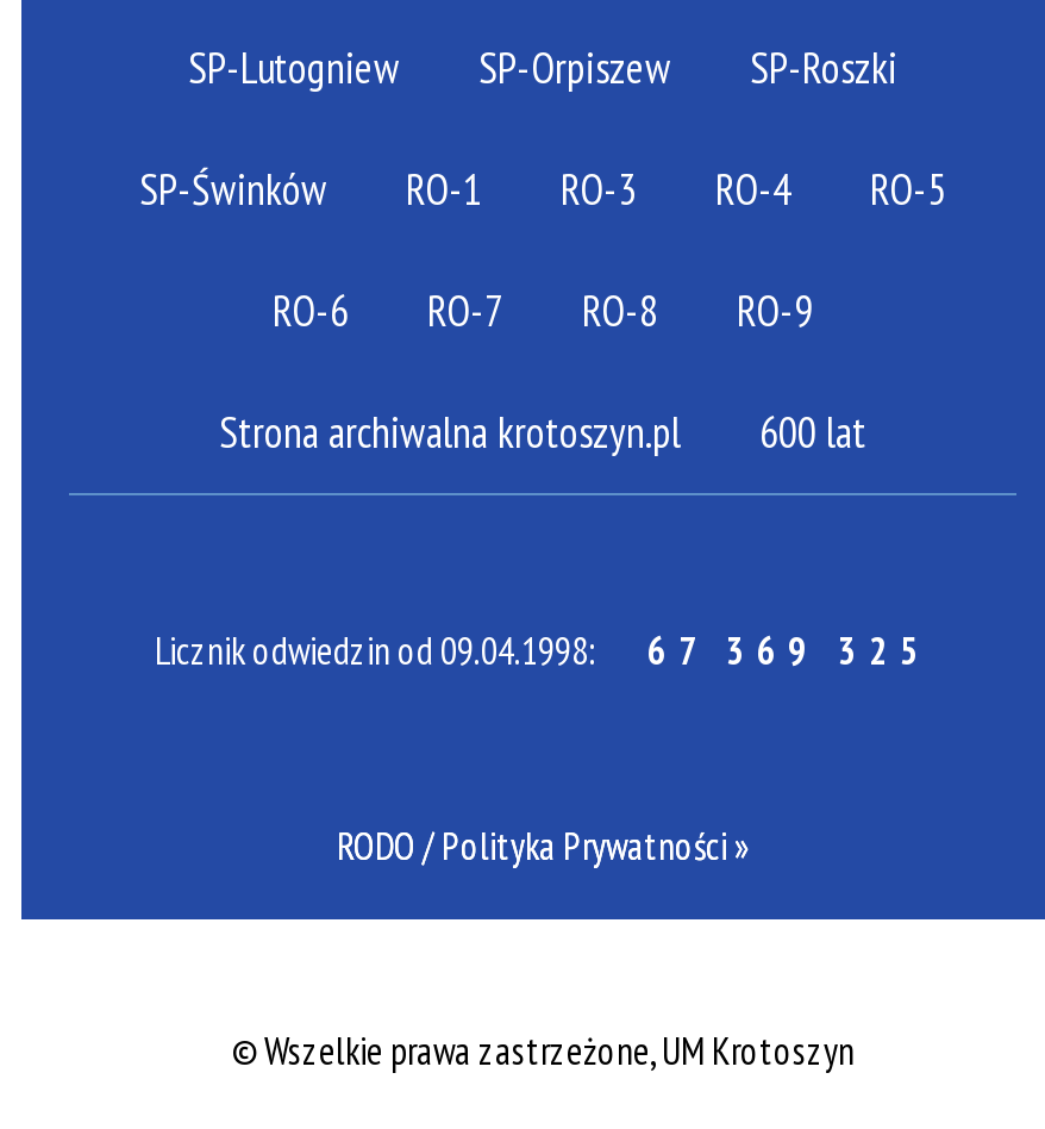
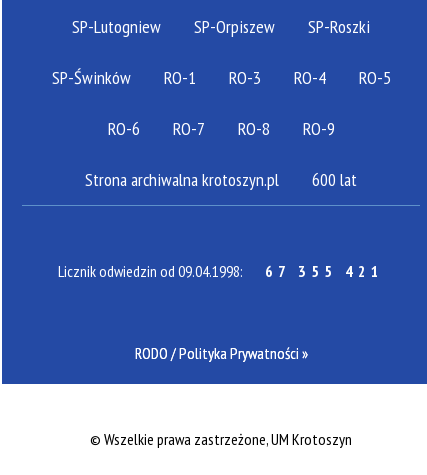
[155,627,931,674] Licznik odwiedzin od 09.04.1998: 67 369 325 -> [58,261,384,281] Licznik odwiedzin od 09.04.1998: 67 355 421

